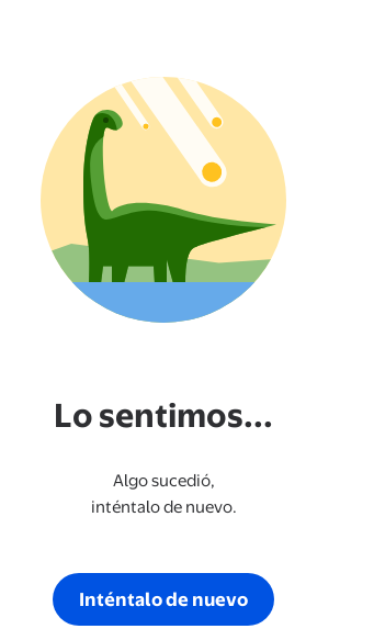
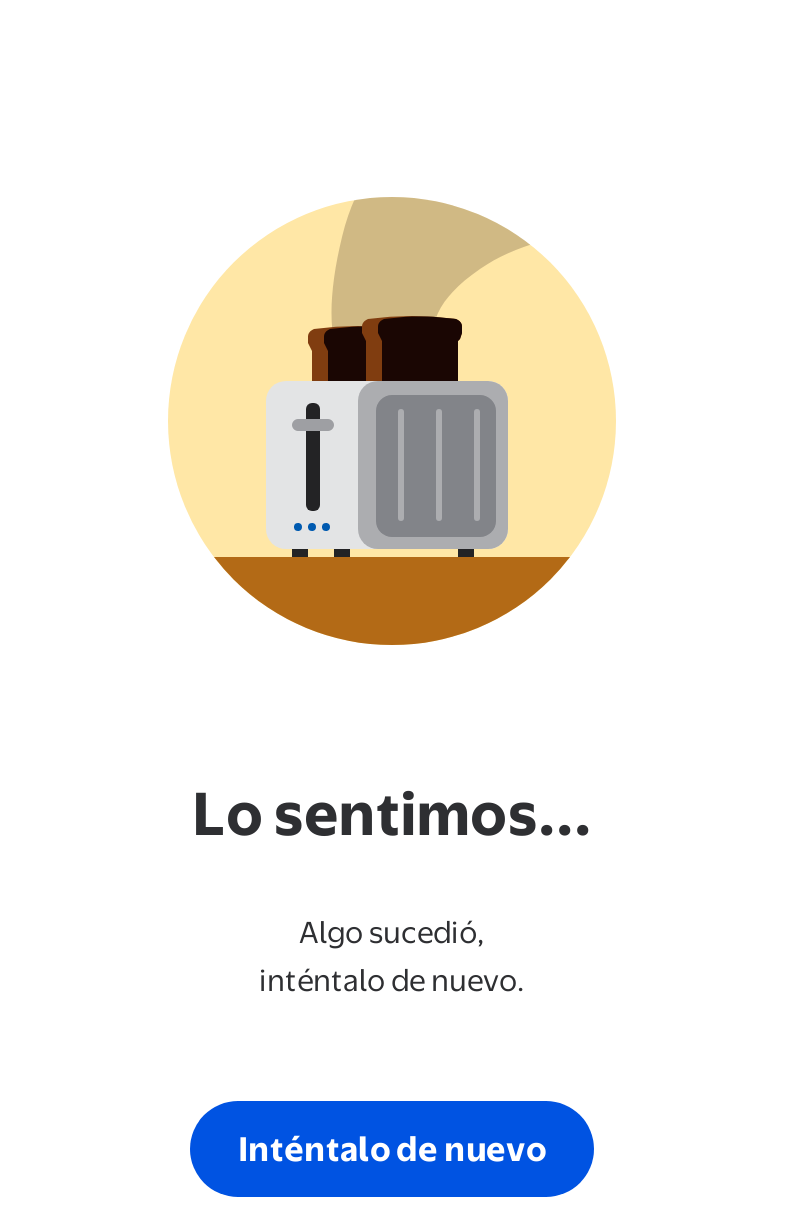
[52,78,275,324] [image] -> [190,197,590,647] [image]

